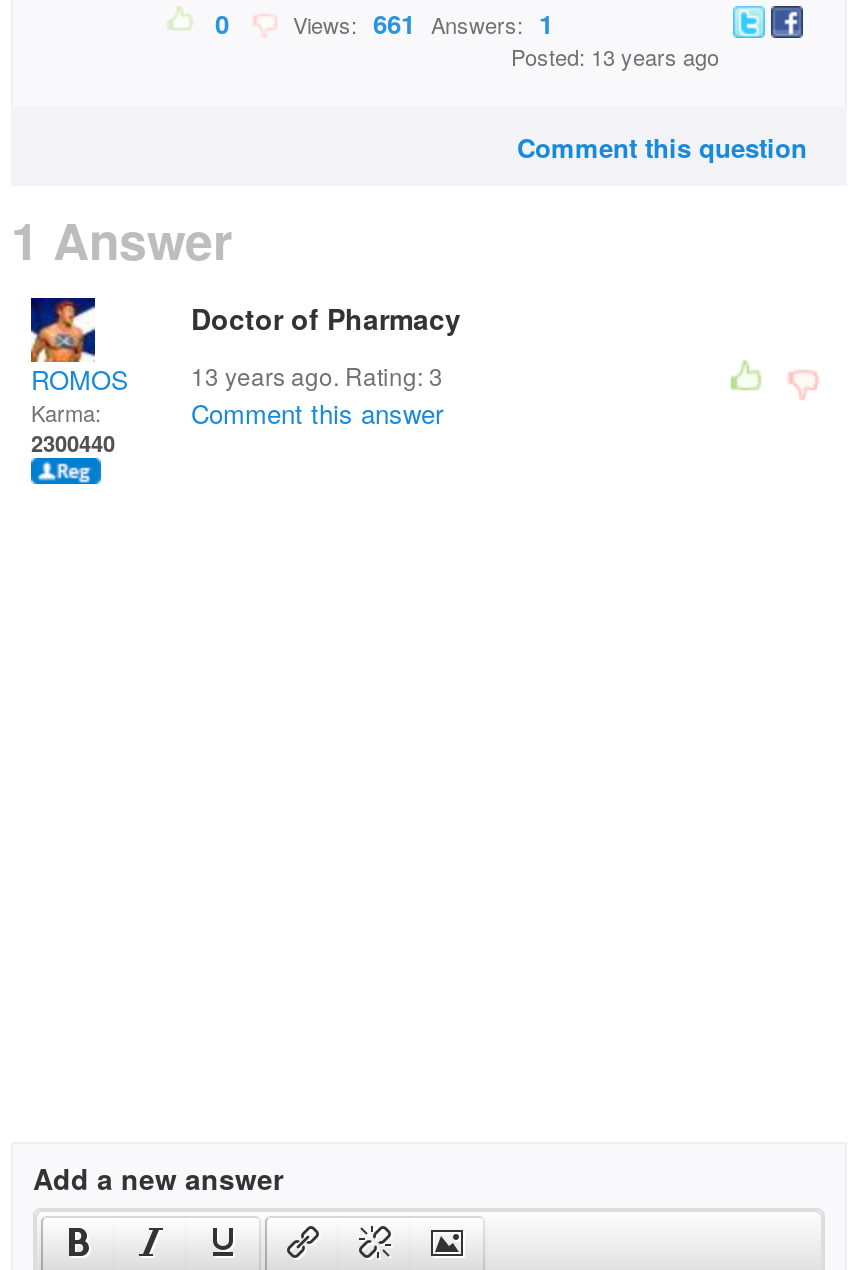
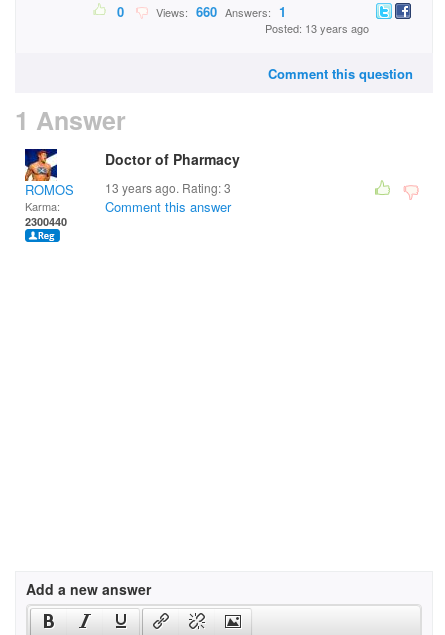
[281,4,553,42] Views: 661 Answers: 1 -> [150,2,286,21] Views: 660 Answers: 1

